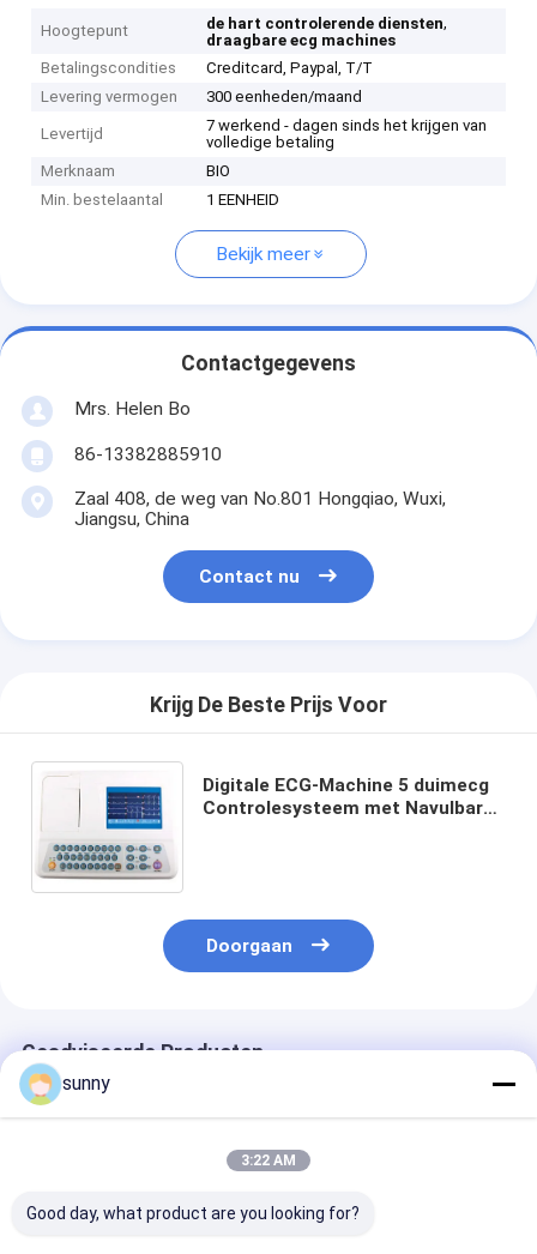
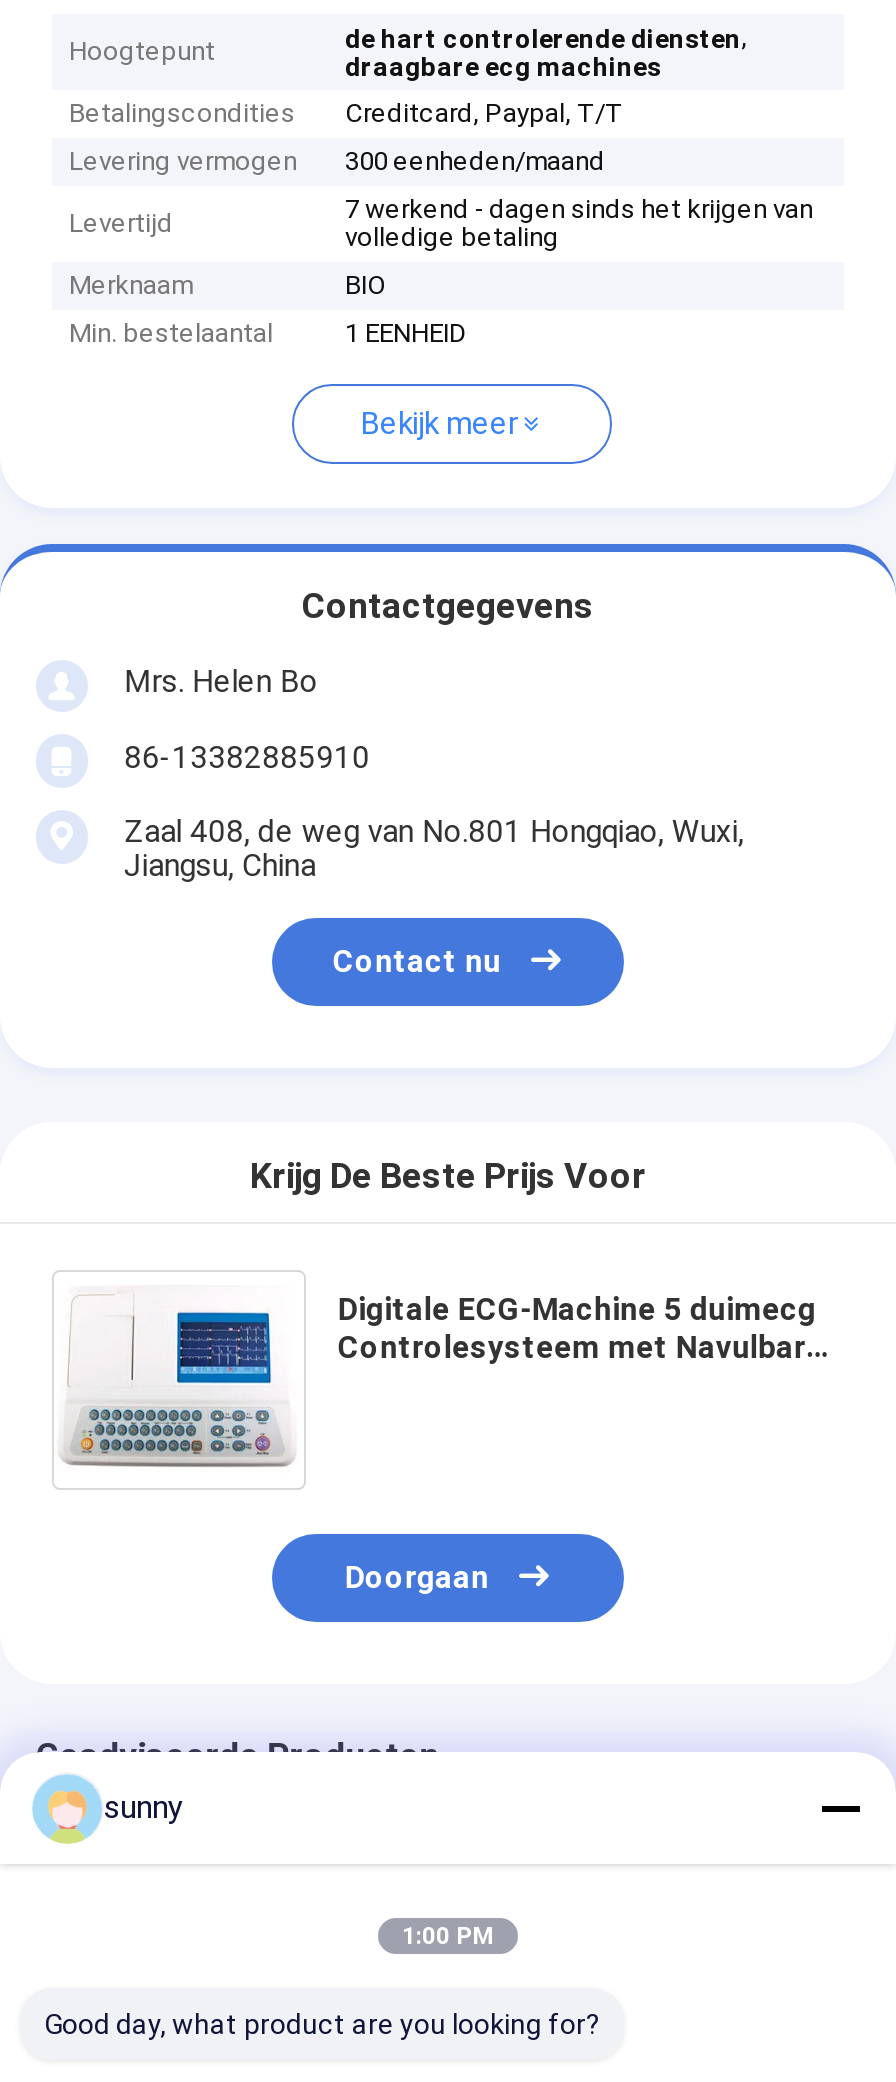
[241,1152,296,1169] 3:22 AM -> [402,1922,494,1950] 1:00 PM

